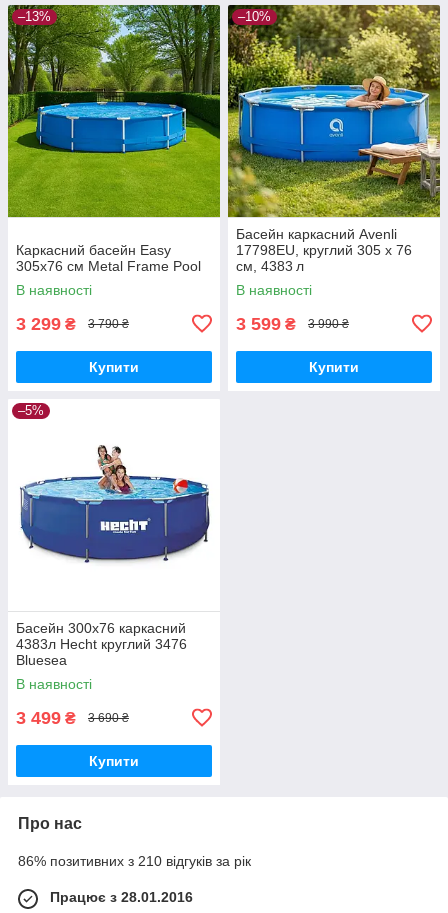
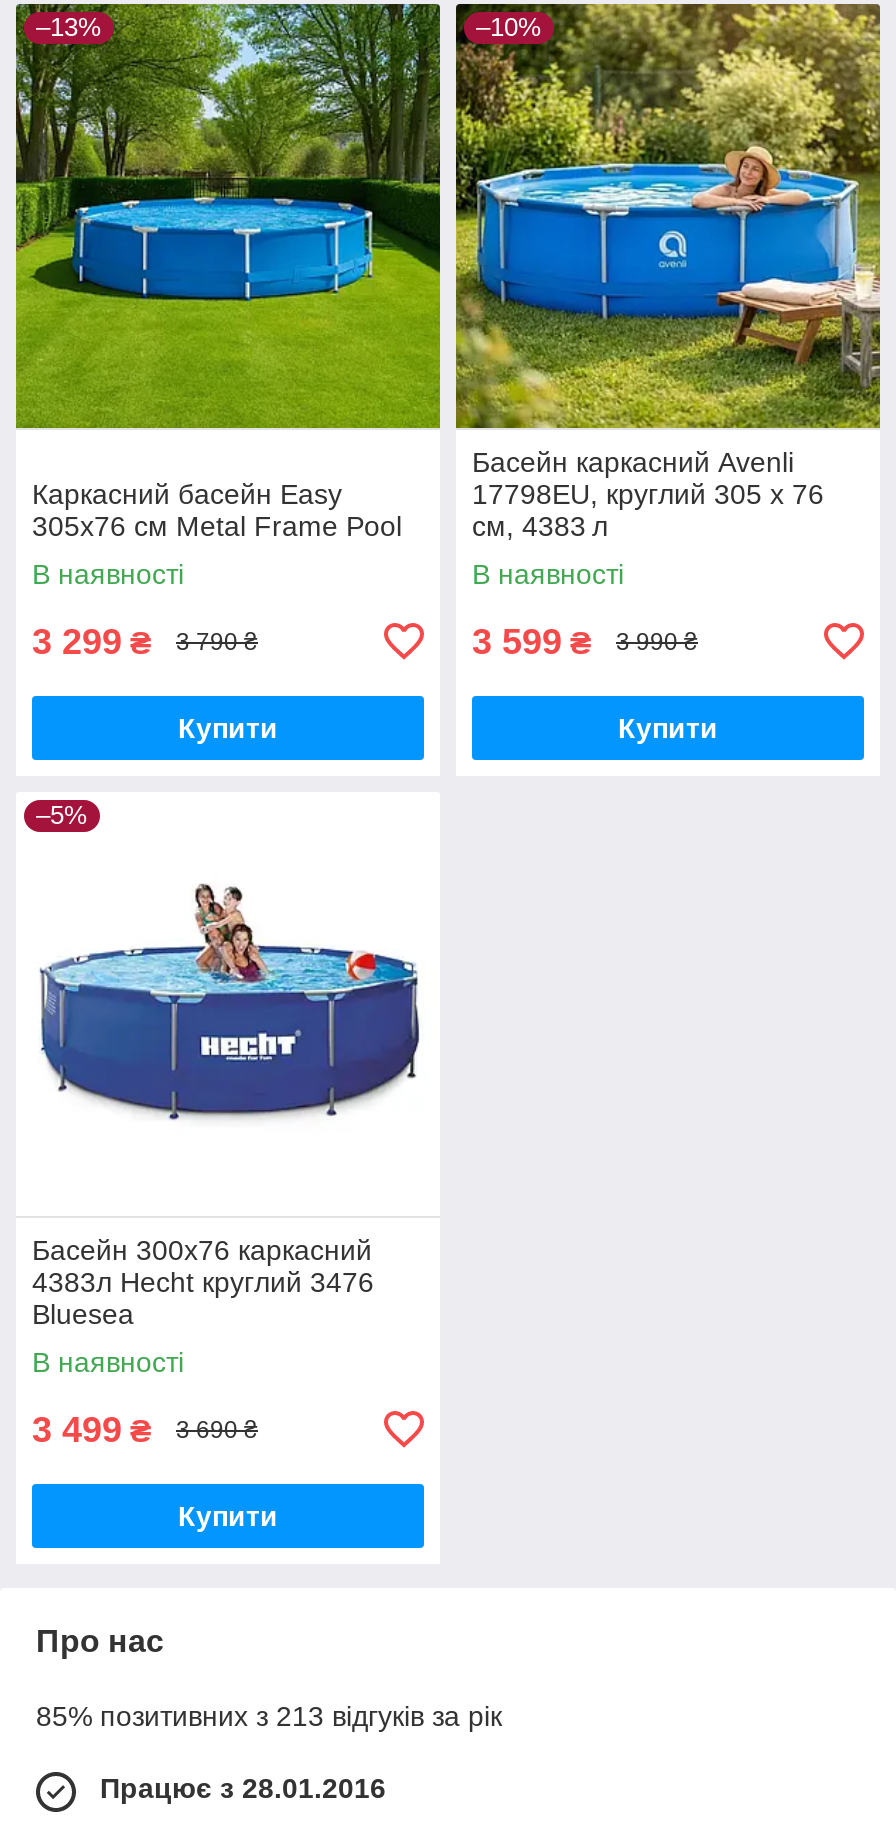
[18,853,251,869] 86% позитивних з 210 відгуків за рік -> [36,1700,502,1732] 85% позитивних з 213 відгуків за рік

